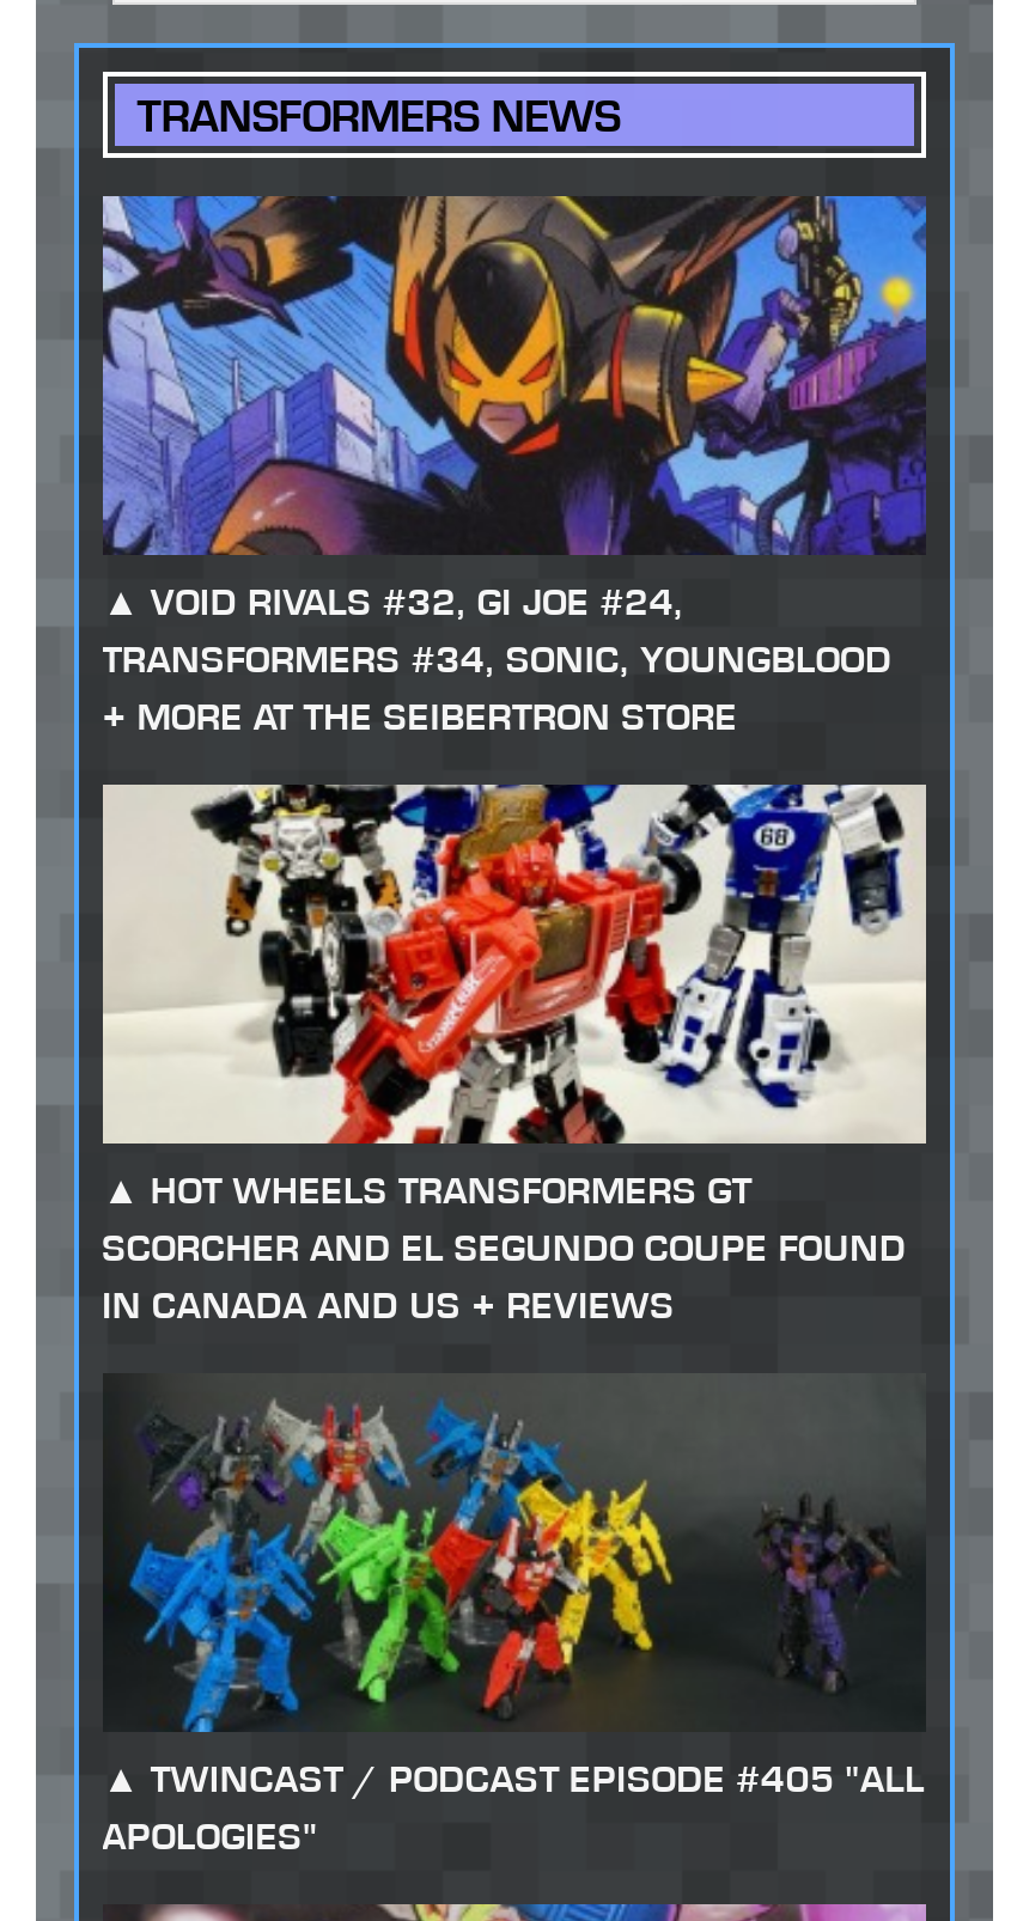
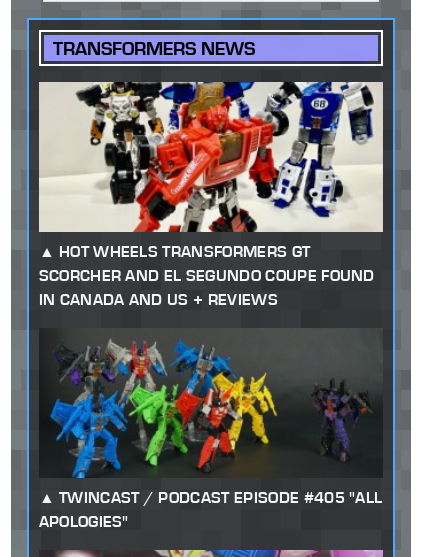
[101,194,928,740] [image] | VOID RIVALS #32, GI JOE #24, | TRANSFORMERS #34, SONIC, YOUNGBLOOD | + MORE AT THE SEIBERTRON STORE -> none

